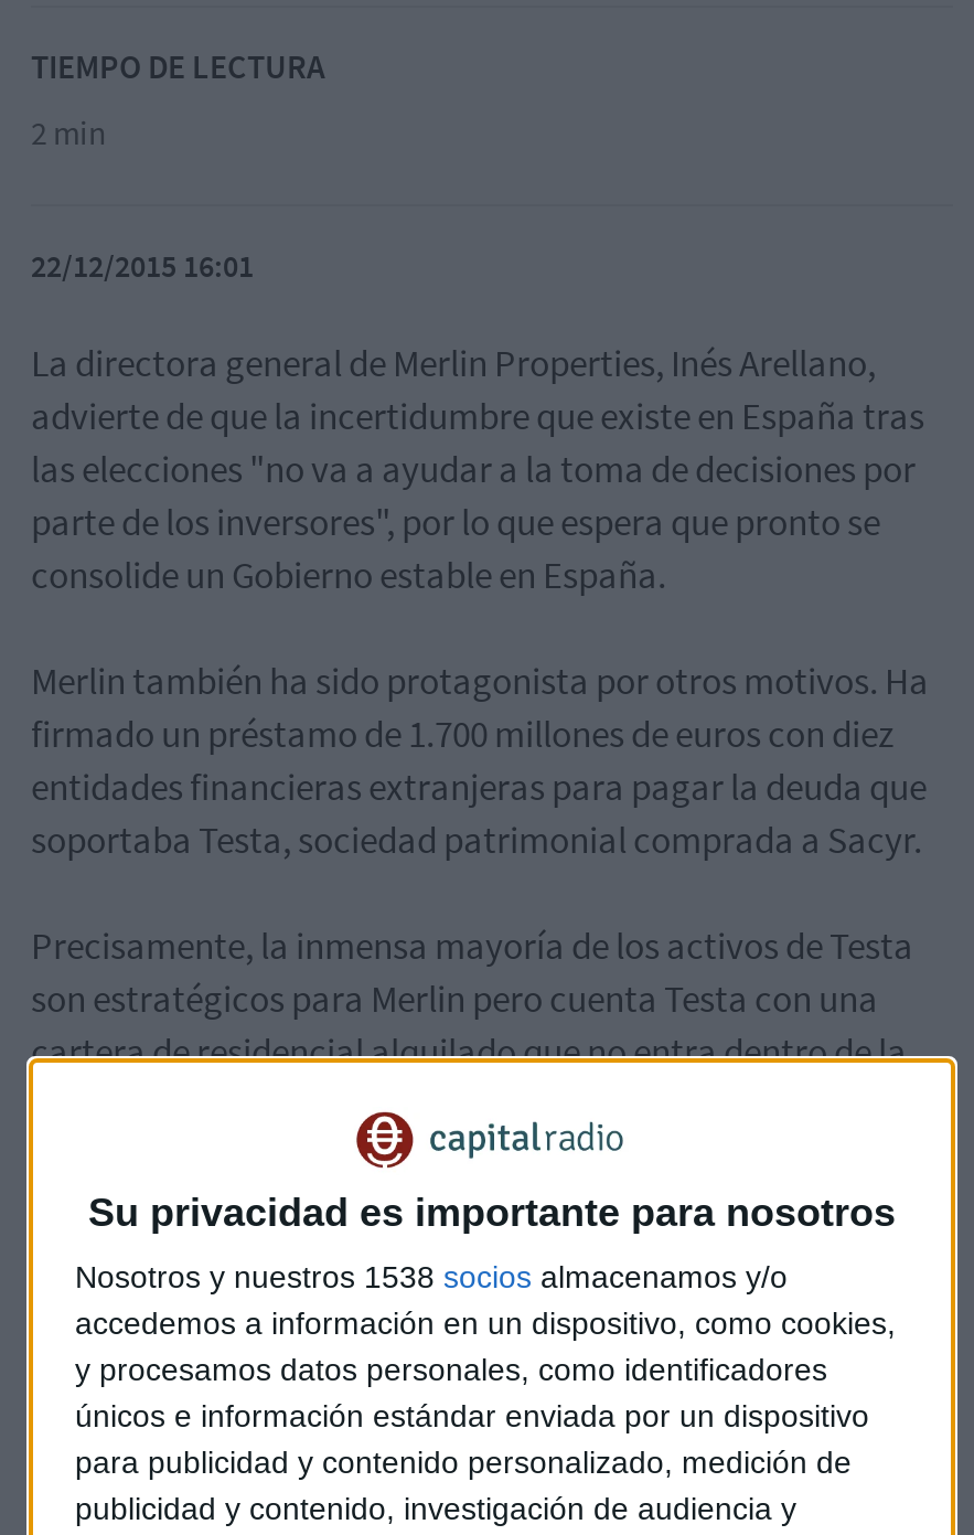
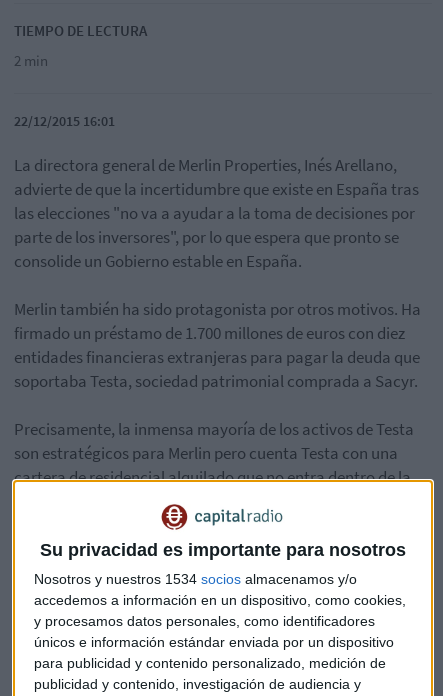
[75,1260,788,1295] Nosotros y nuestros 1538 socios almacenamos y/o -> [34,571,357,587] Nosotros y nuestros 1534 socios almacenamos y/o

